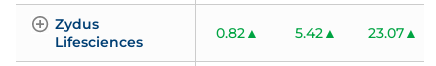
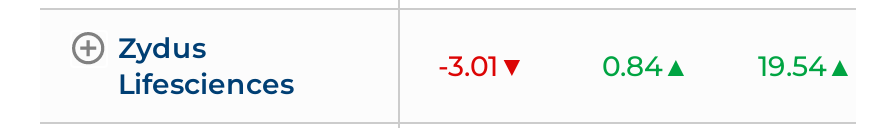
[216,24,245,42] 0.82 -> [438,48,498,84] -3.01
[295,24,323,42] 5.42 -> [602,48,662,84] 0.84
[368,24,404,42] 23.07 -> [758,48,826,84] 19.54

